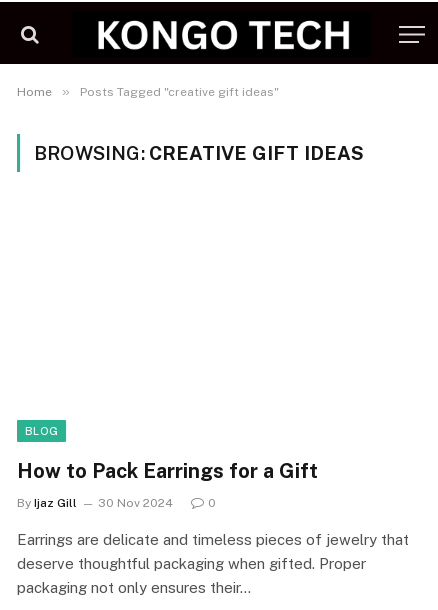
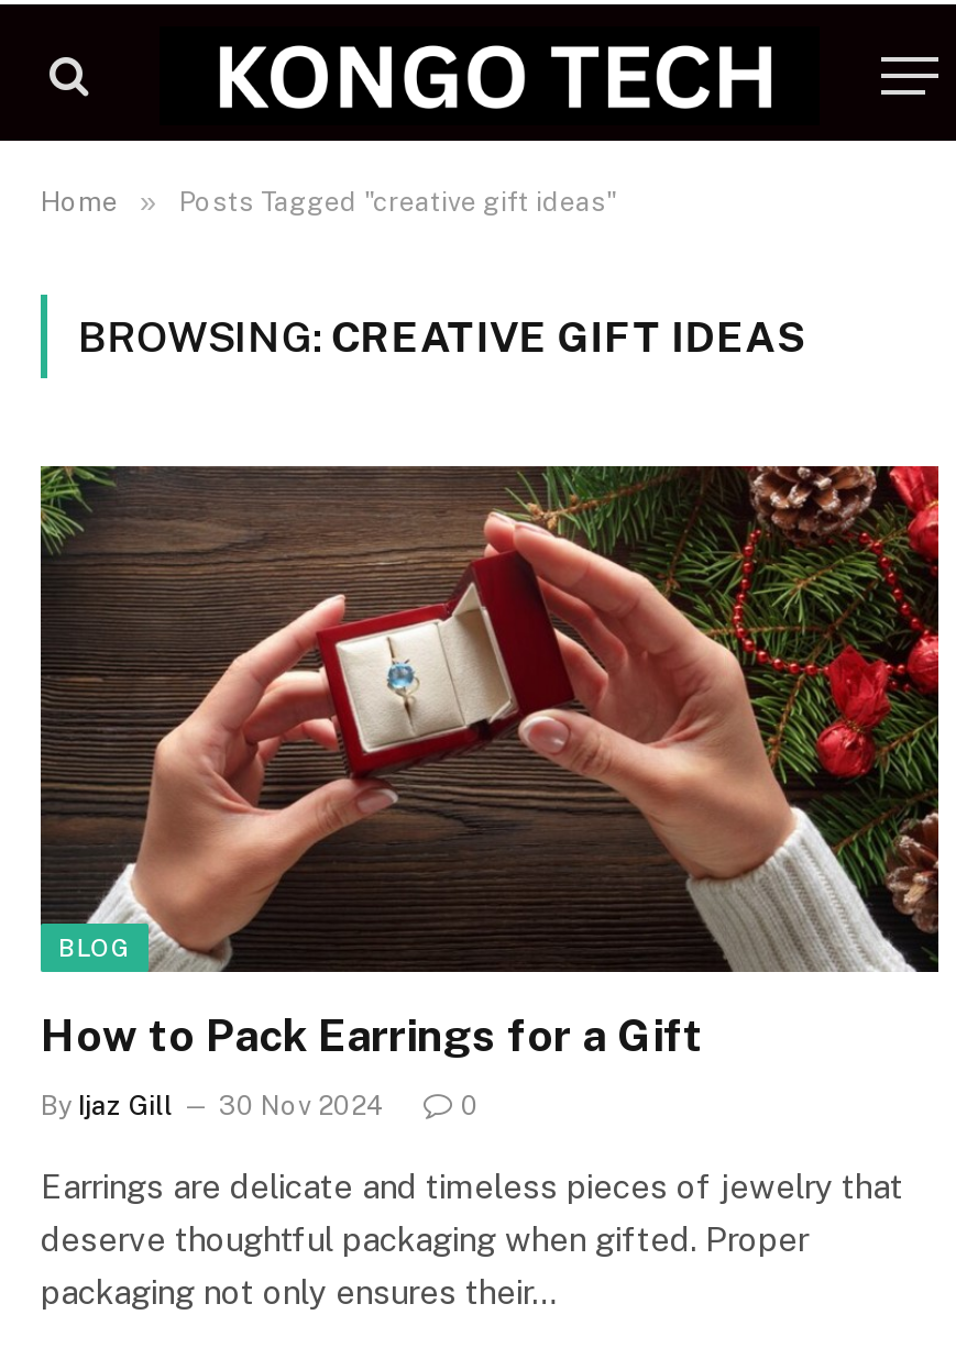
none -> [39,464,941,974] [image]

